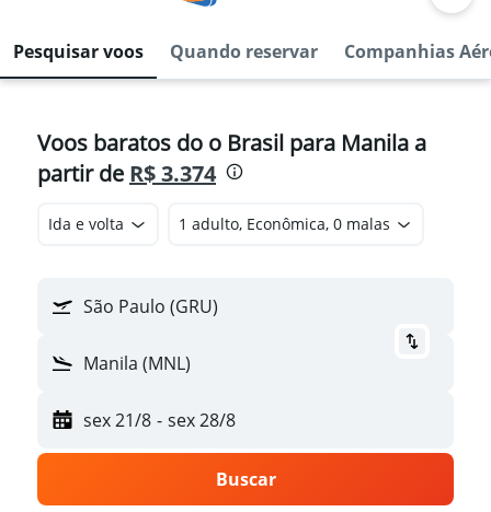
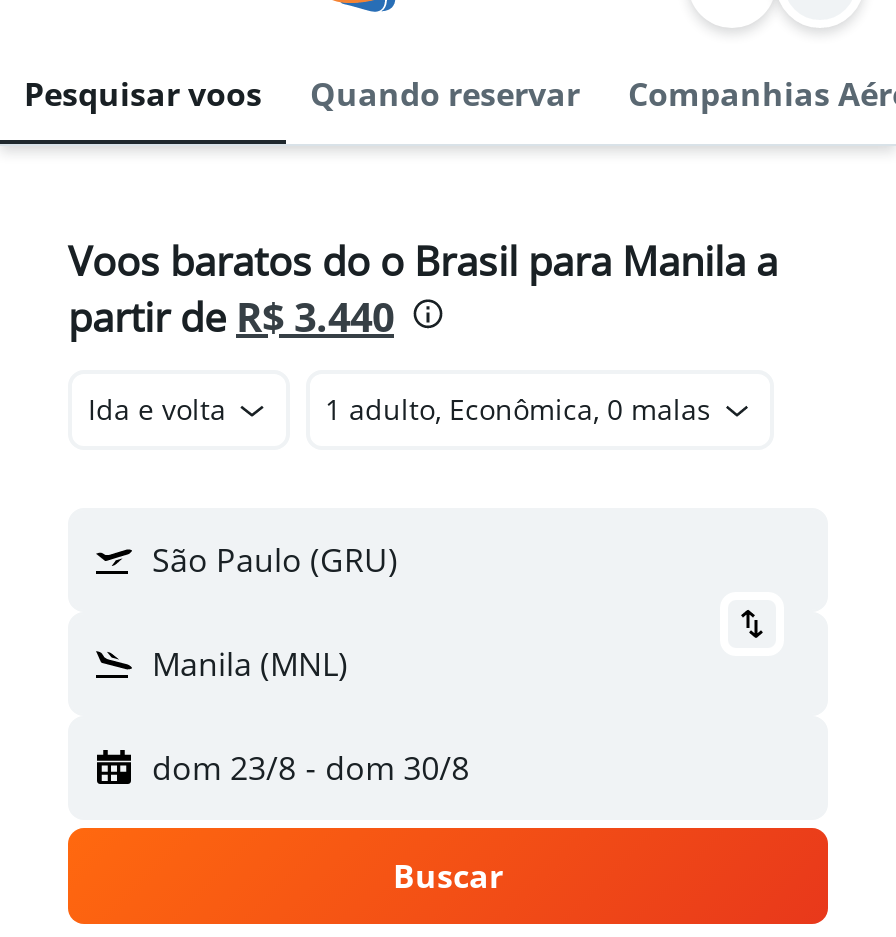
[37,159,216,188] partir de R$ 3.374 -> [68,290,394,344] partir de R$ 3.440
[83,408,235,432] sex 21/8 - sex 28/8 -> [152,746,469,790] dom 23/8 - dom 30/8

